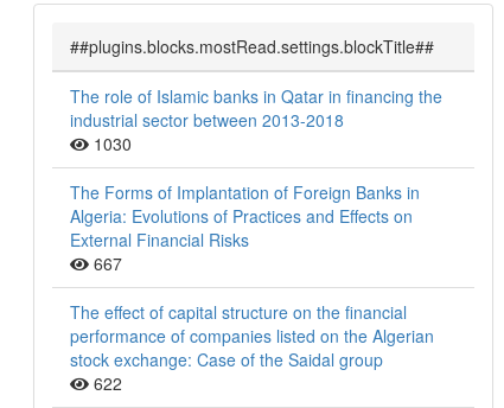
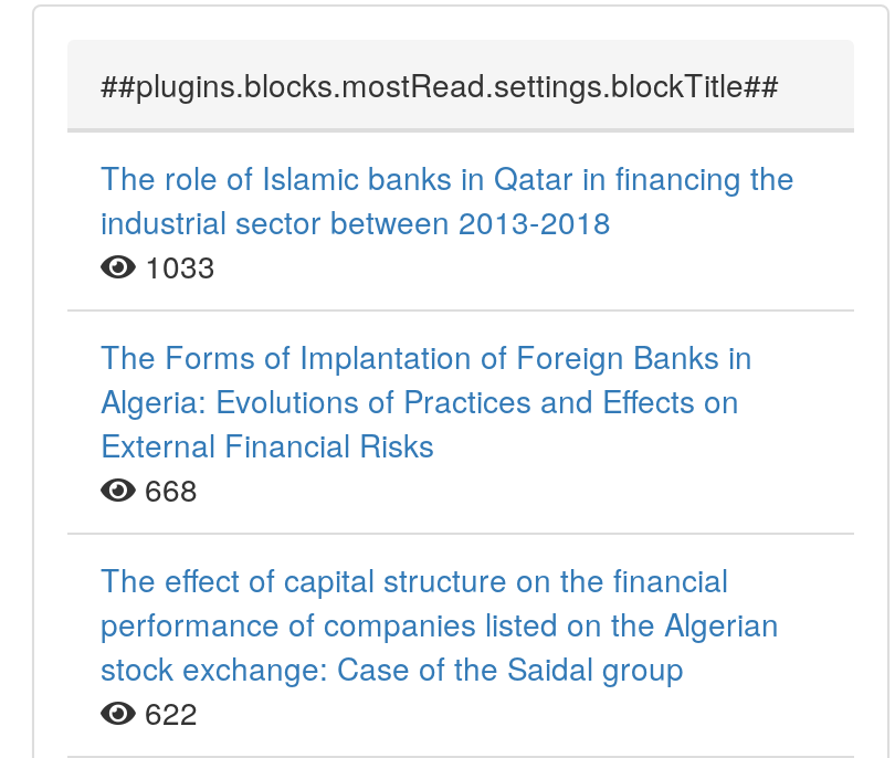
[89,132,132,156] 1030 -> [136,244,215,288] 1033
[89,252,122,276] 667 -> [136,467,198,511] 668

